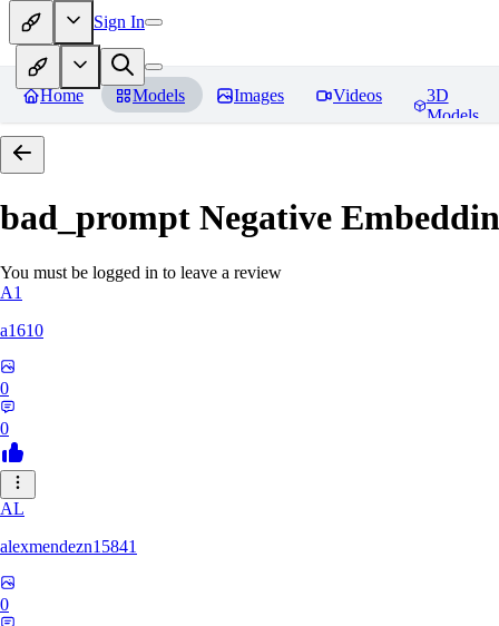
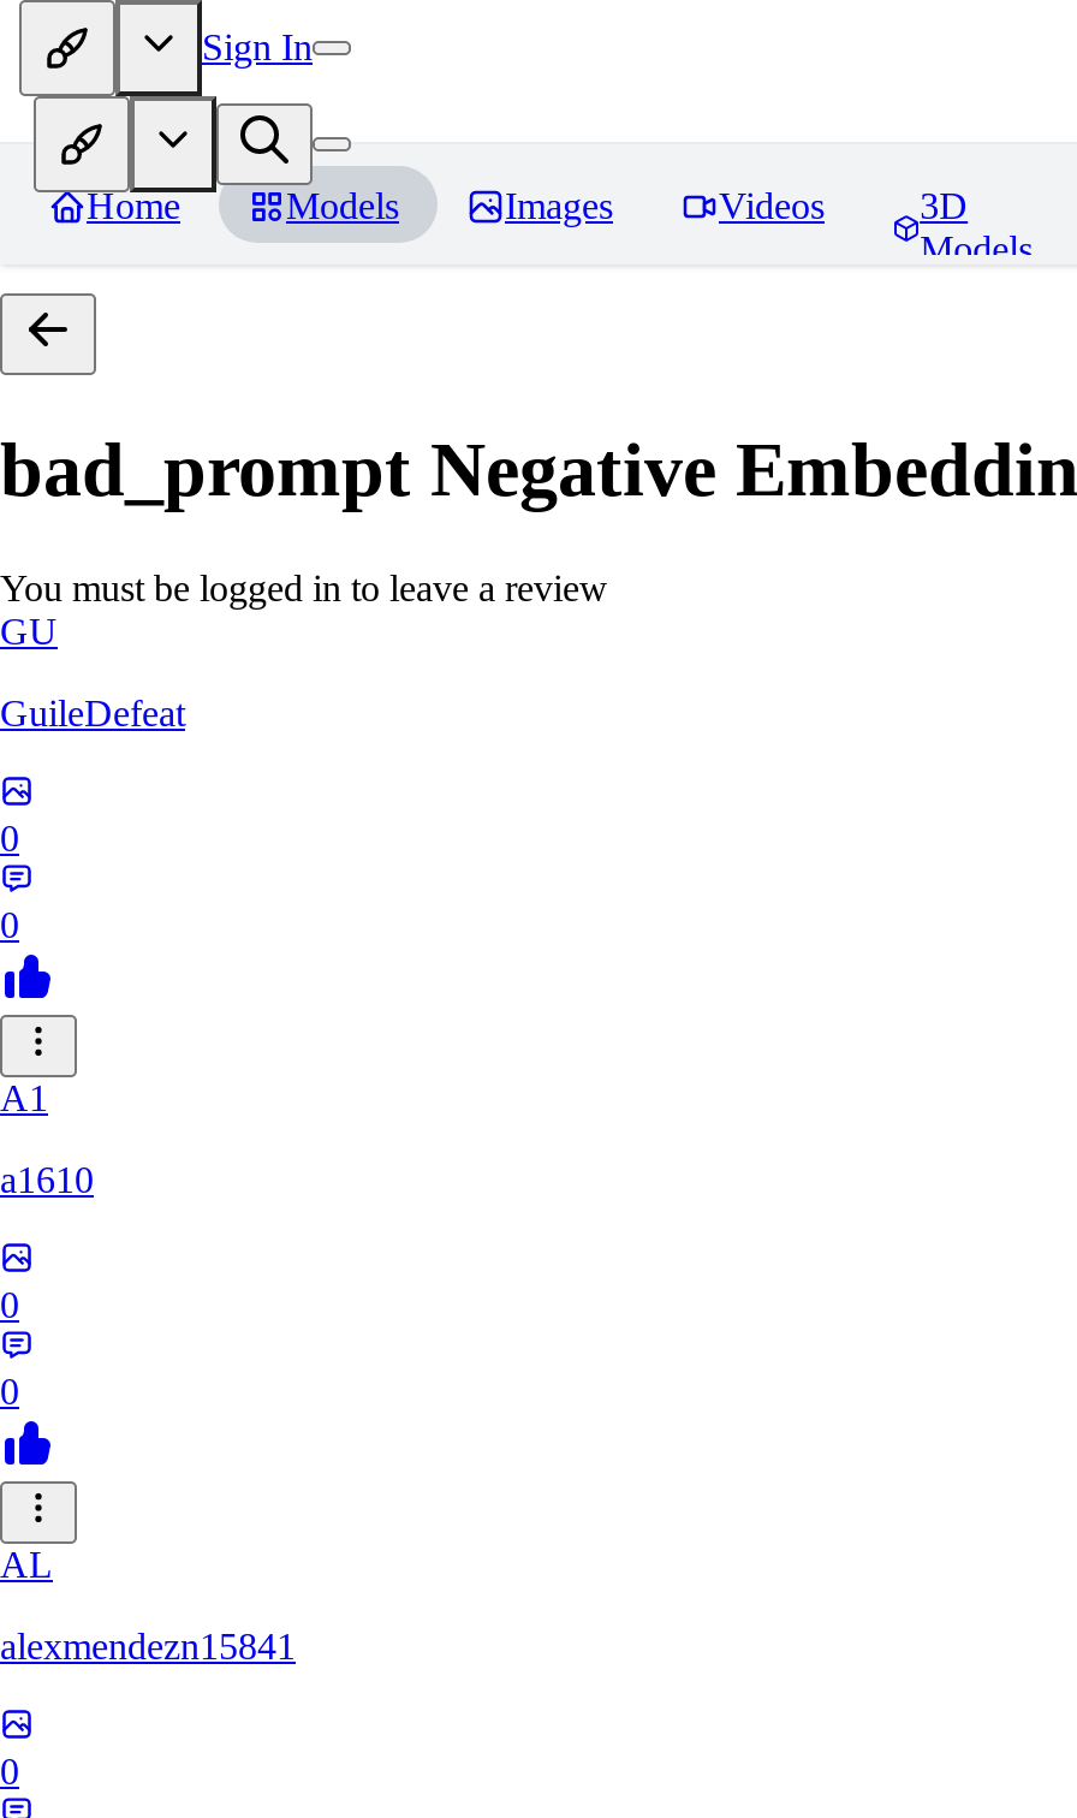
none -> [0,611,185,945] GU | GuileDefeat | 0 | 0

